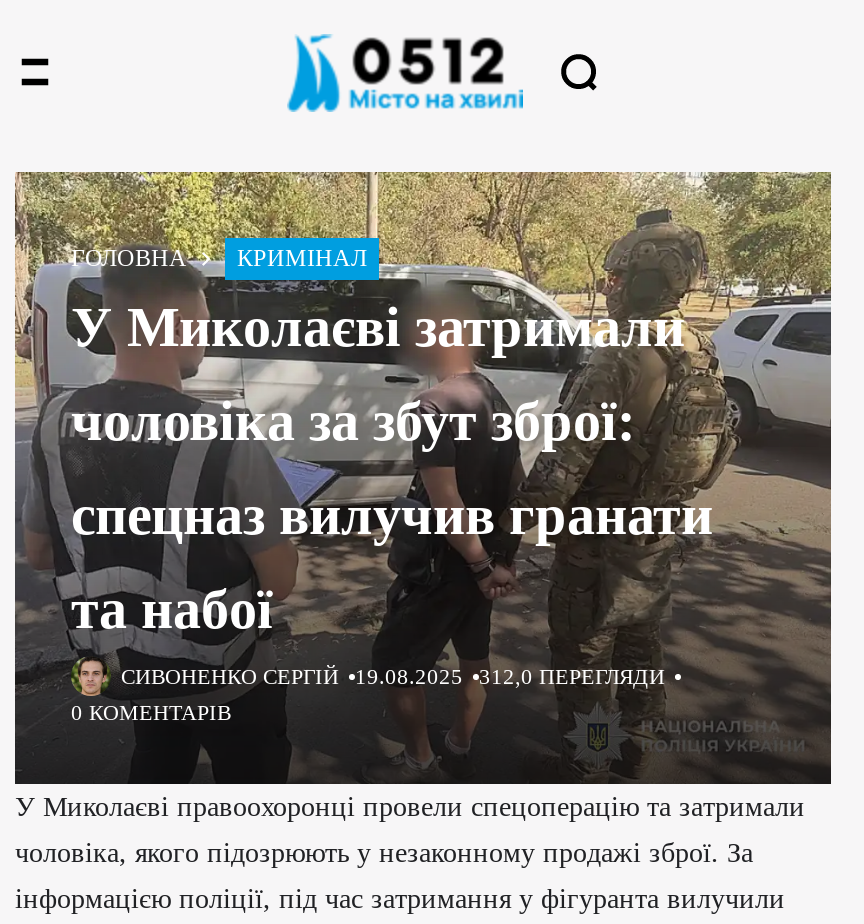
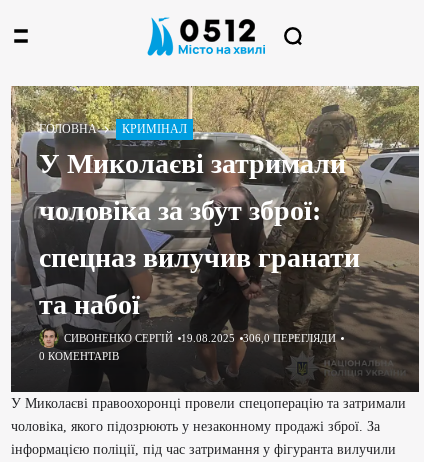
[121,664,665,688] СИВОНЕНКО СЕРГІЙ 19.08.2025 312,0 ПЕРЕГЛЯДИ -> [64,332,336,344] СИВОНЕНКО СЕРГІЙ 19.08.2025 306,0 ПЕРЕГЛЯДИ

